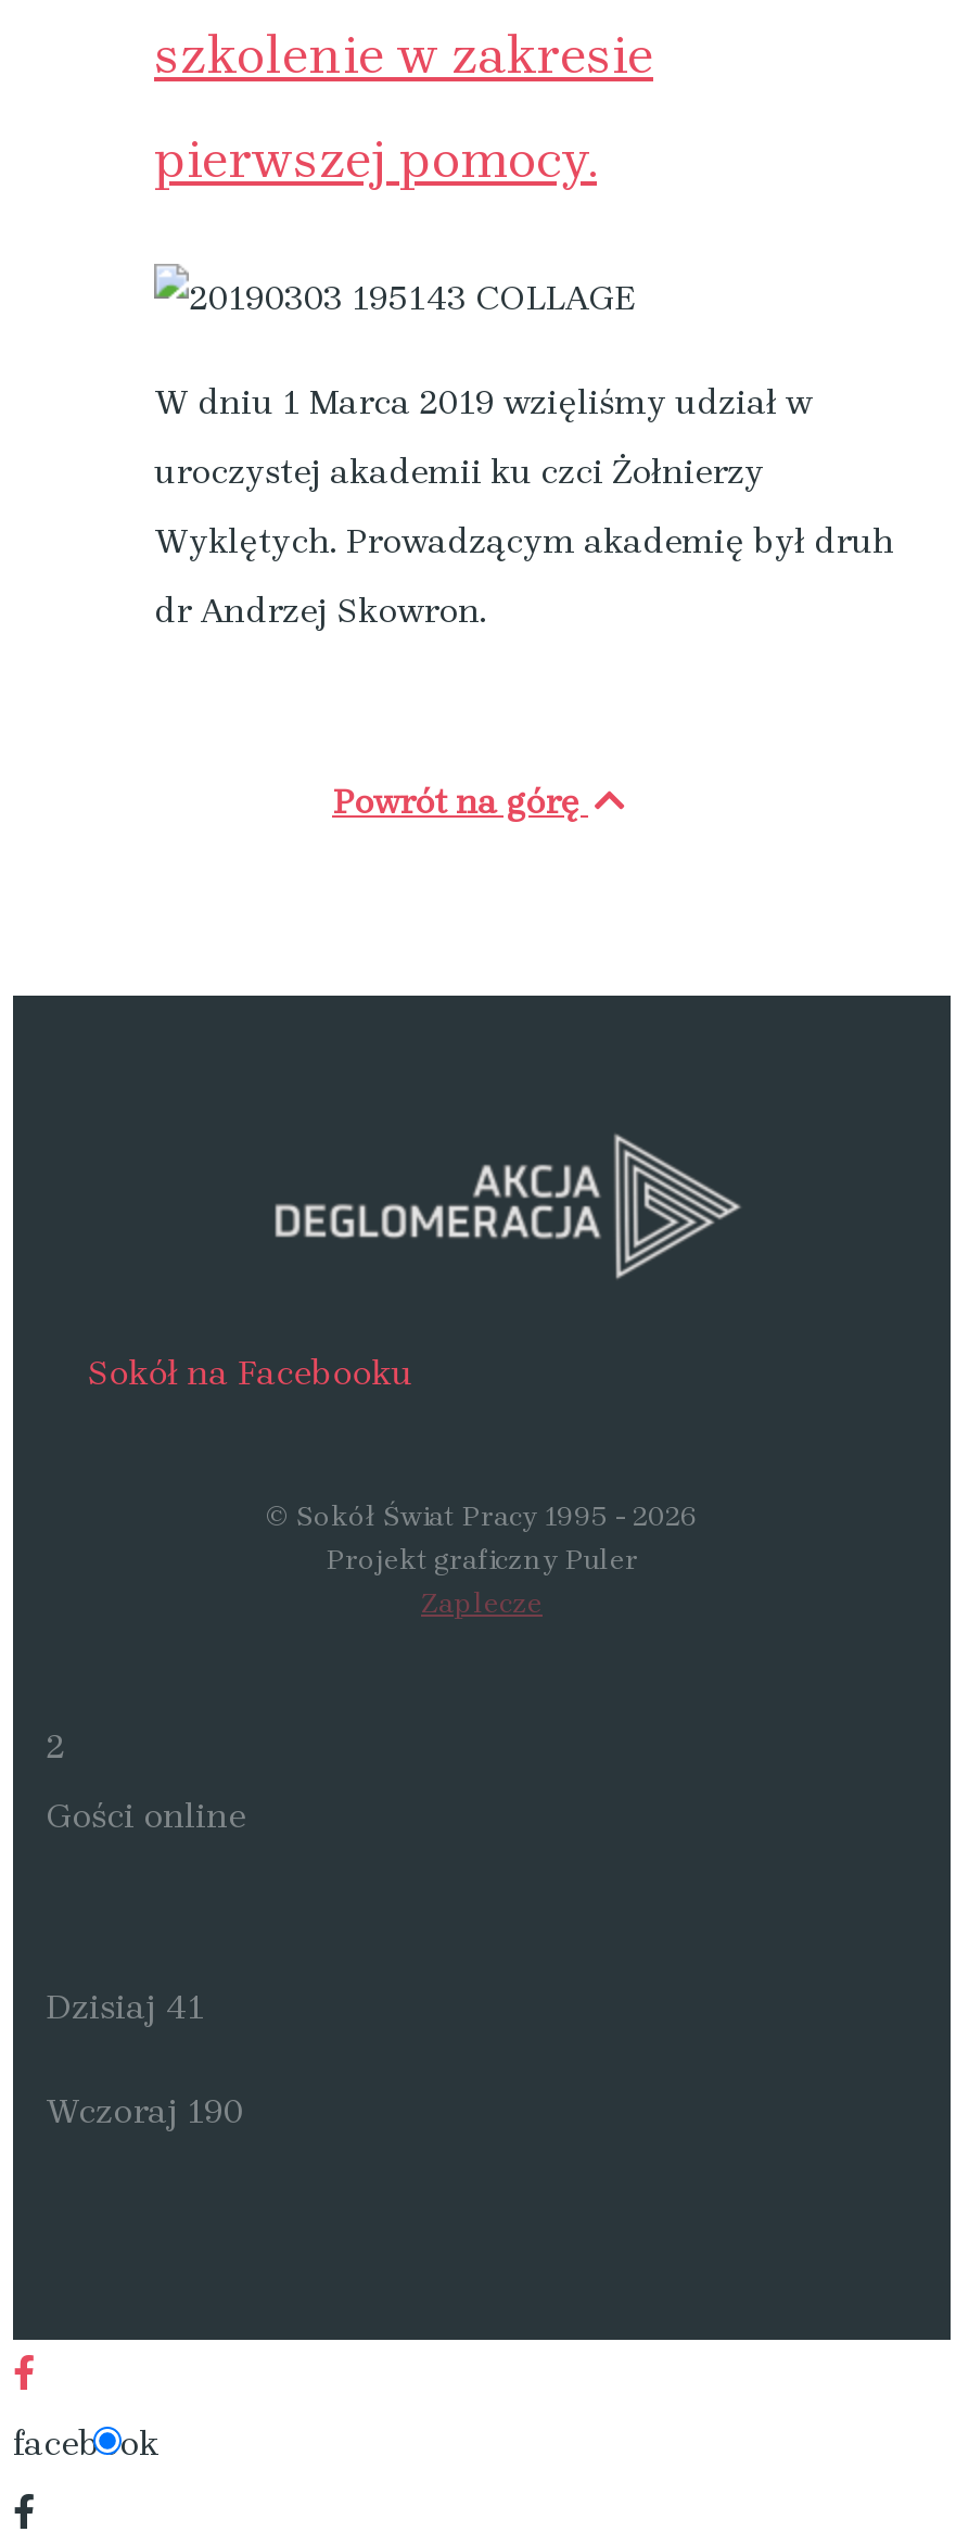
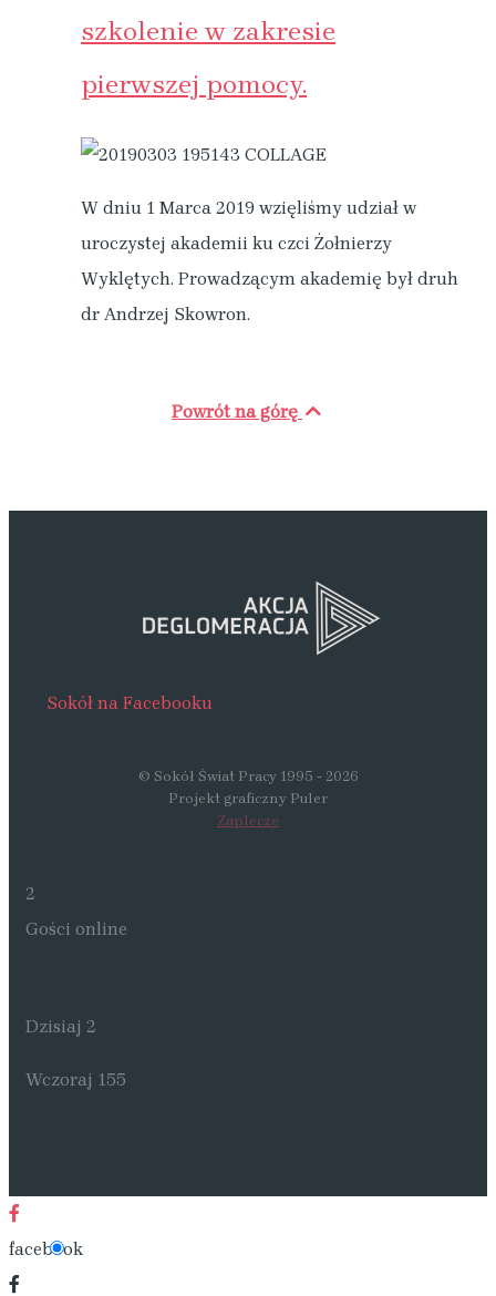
[46,1986,204,2027] Dzisiaj 41 -> [25,1016,96,1037] Dzisiaj 2
[46,2090,243,2131] Wczoraj 190 -> [25,1069,126,1090] Wczoraj 155

